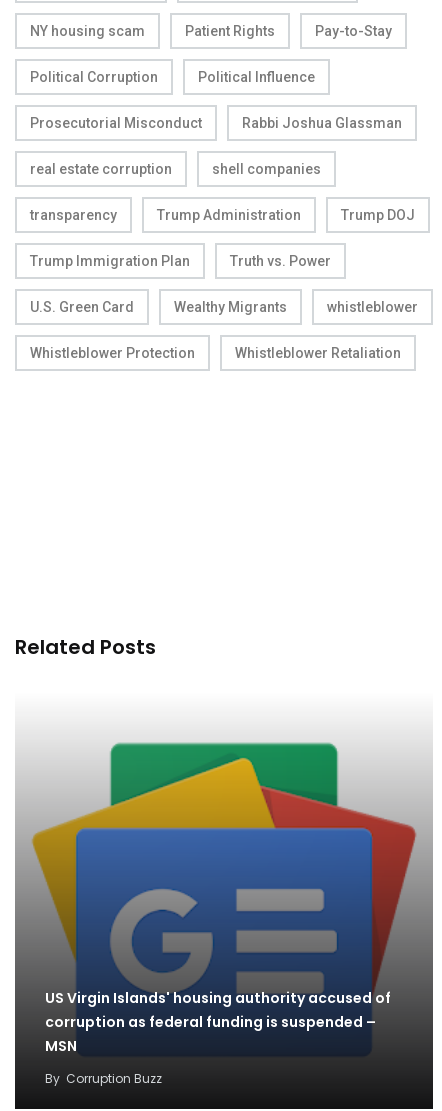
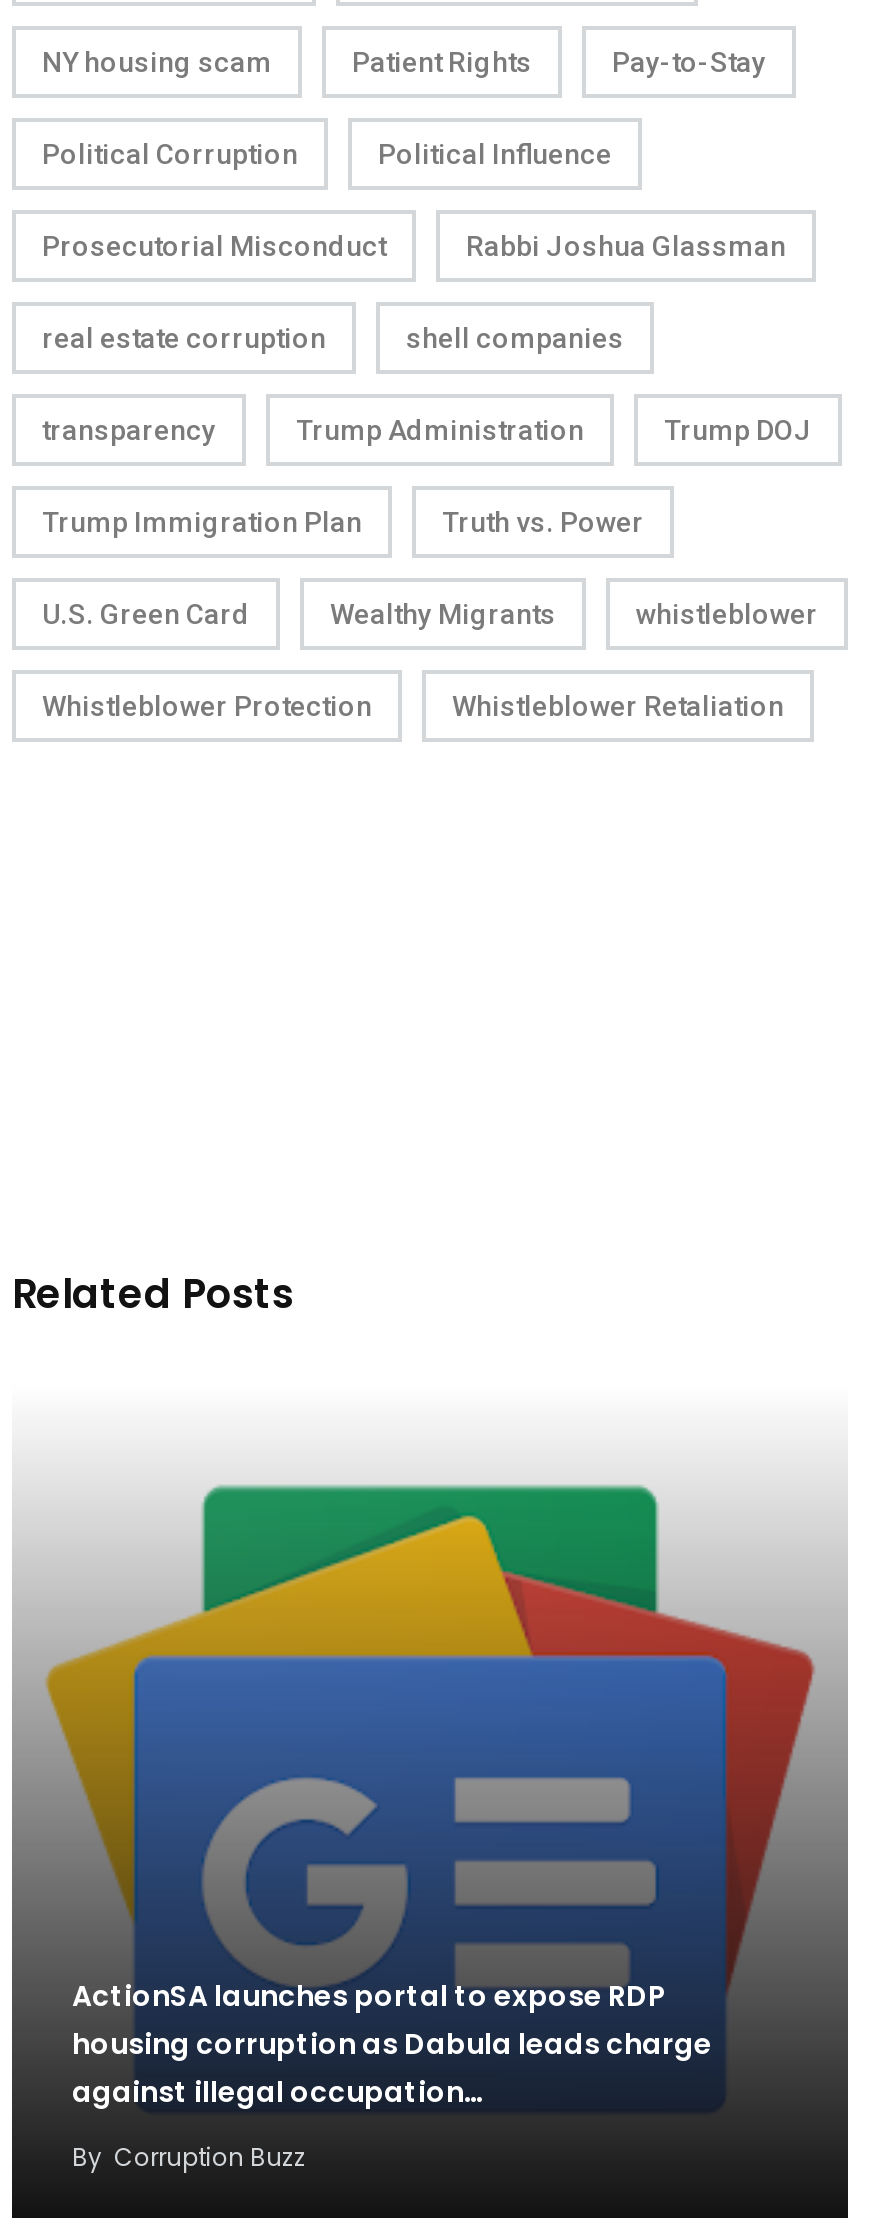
[45,988,391,1056] US Virgin Islands' housing authority accused of | corruption as federal funding is suspended – | MSN -> [72,1977,712,2113] ActionSA launches portal to expose RDP | housing corruption as Dabula leads charge | against illegal occupation…

